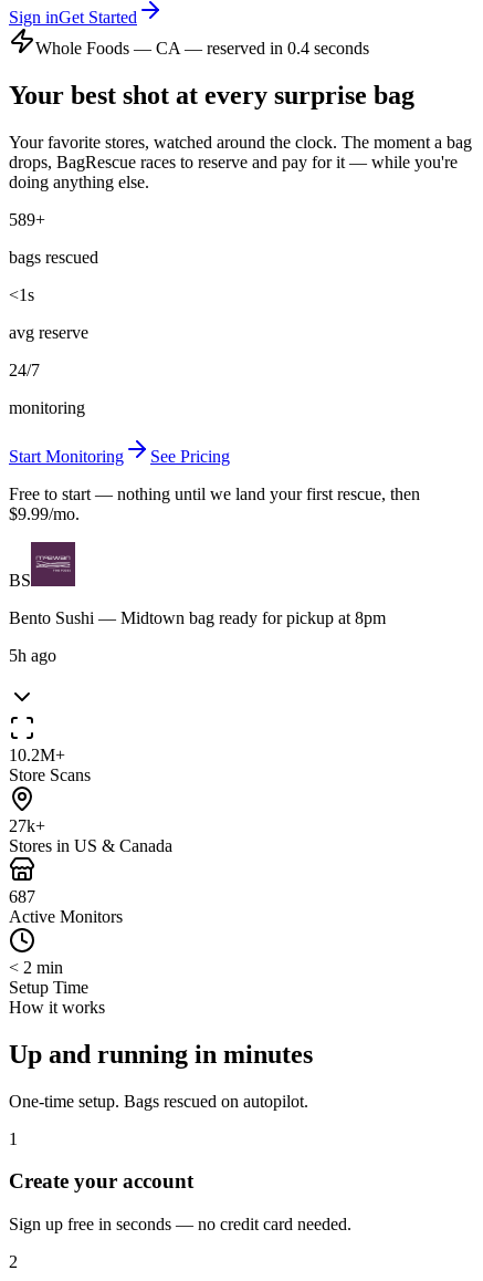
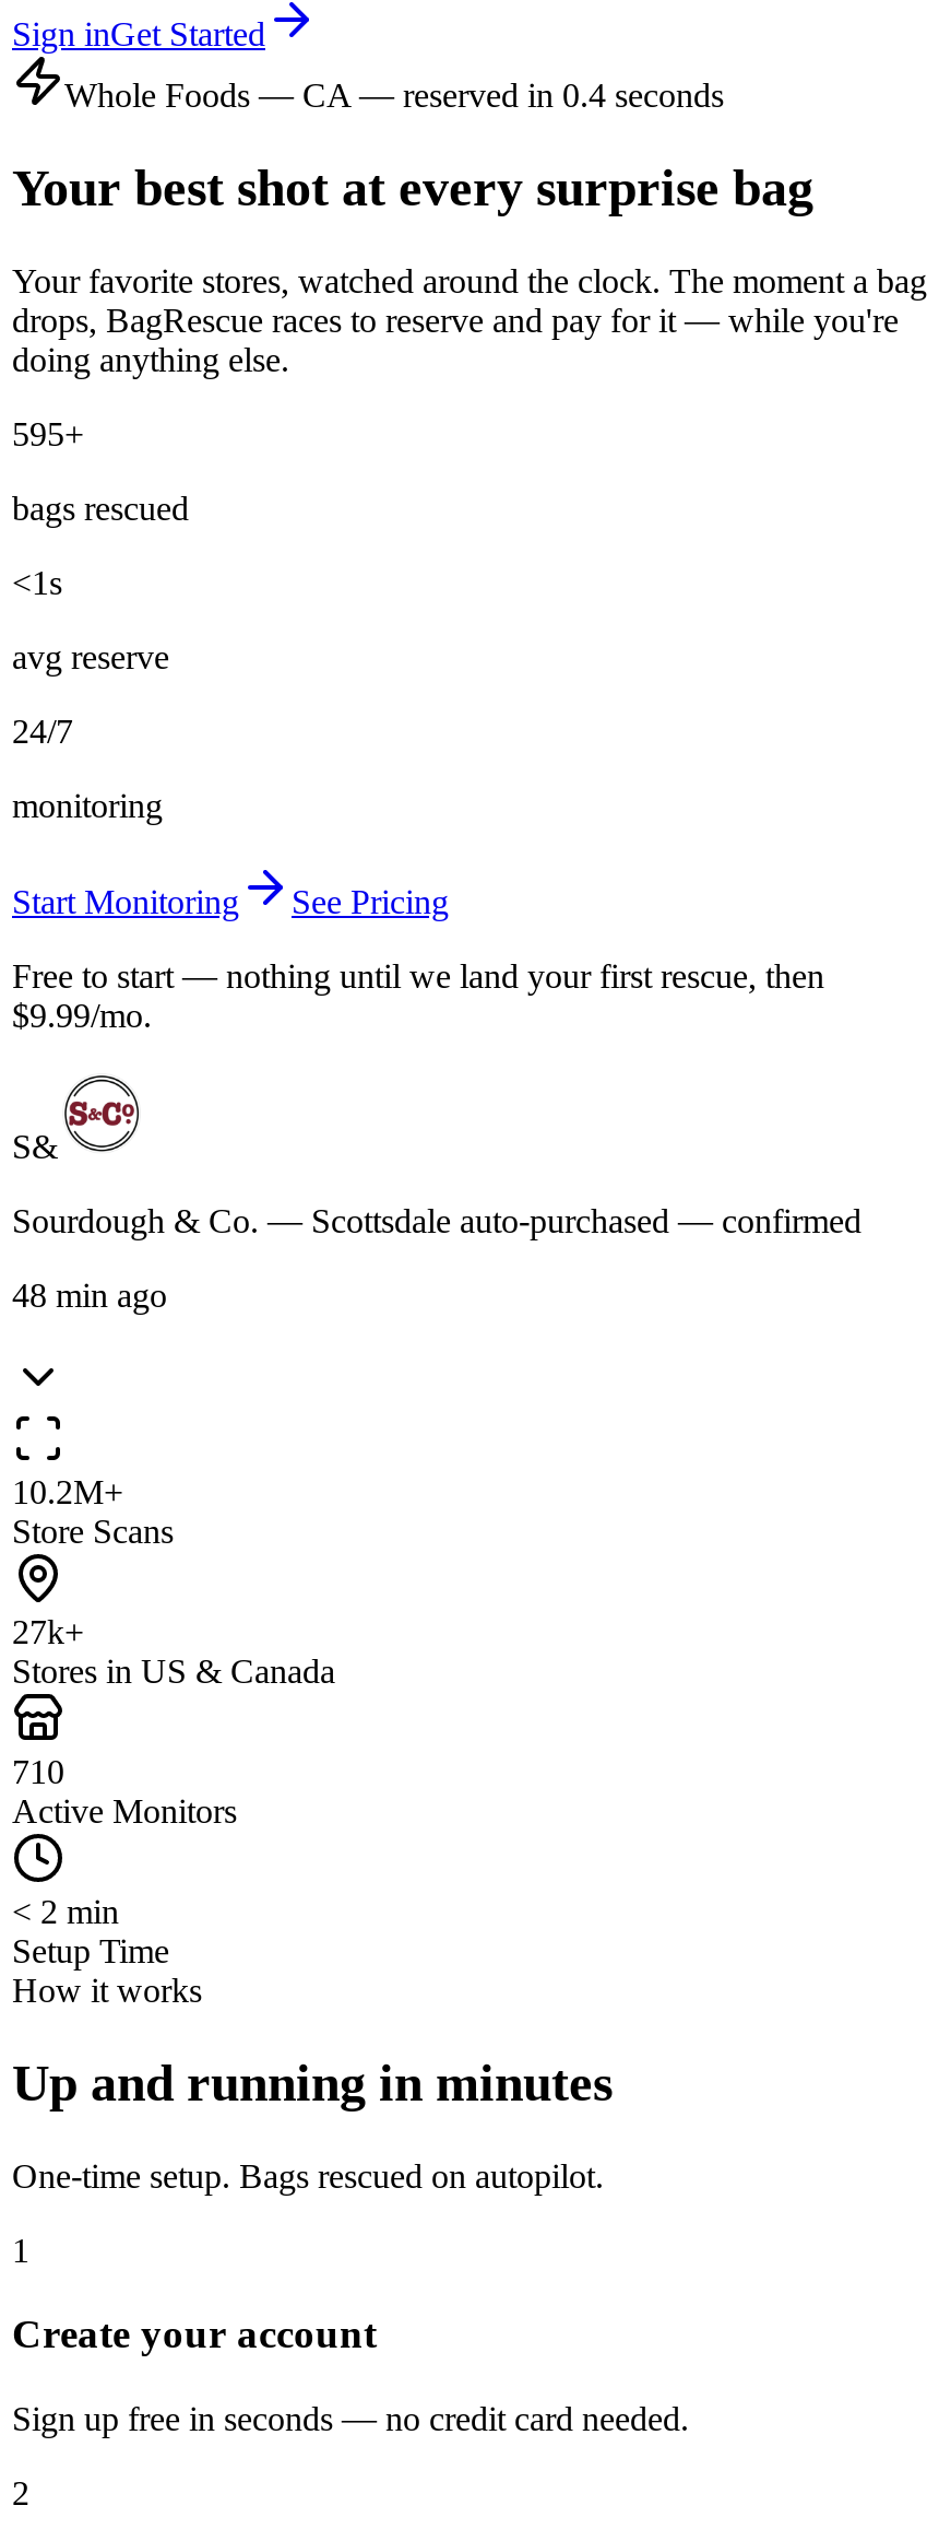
[9,210,45,229] 589+ -> [12,415,84,452] 595+
[9,541,76,589] [image] | BS -> [12,1071,143,1165] [image] | S&
[9,608,386,627] Bento Sushi — Midtown bag ready for pickup at 8pm -> [12,1202,861,1239] Sourdough & Co. — Scottsdale auto-purchased — confirmed
[9,646,56,665] 5h ago -> [12,1276,167,1313] 48 min ago
[9,887,35,906] 687 -> [12,1753,64,1790] 710

